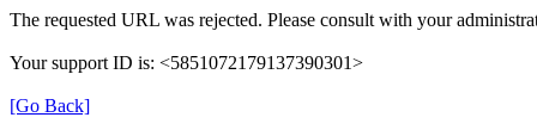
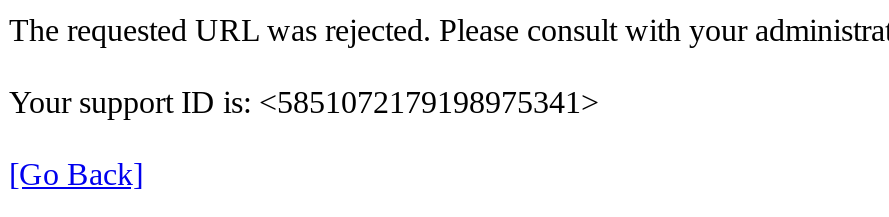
[10,52,363,73] Your support ID is: <5851072179137390301> -> [9,85,599,119] Your support ID is: <5851072179198975341>

